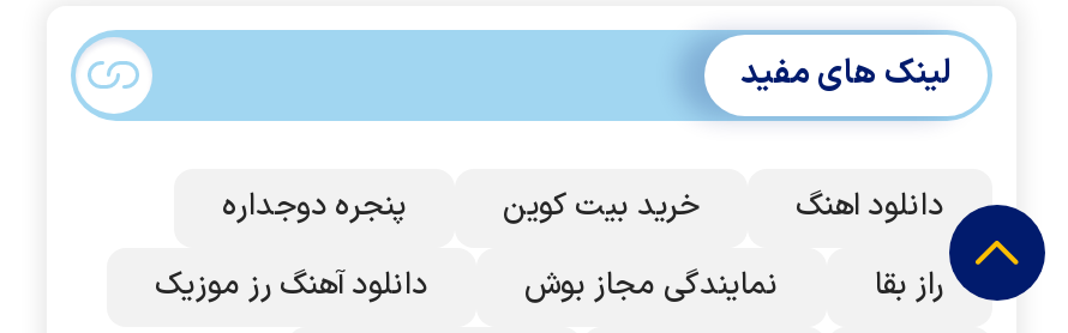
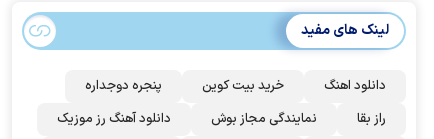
[947,201,1048,304] [image] -> none

